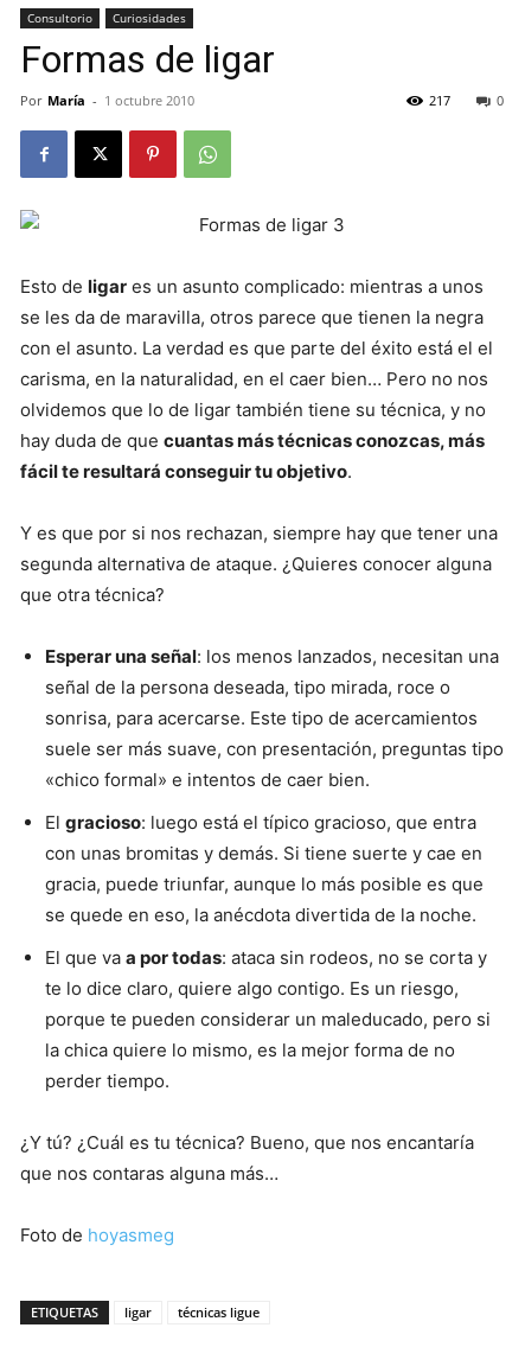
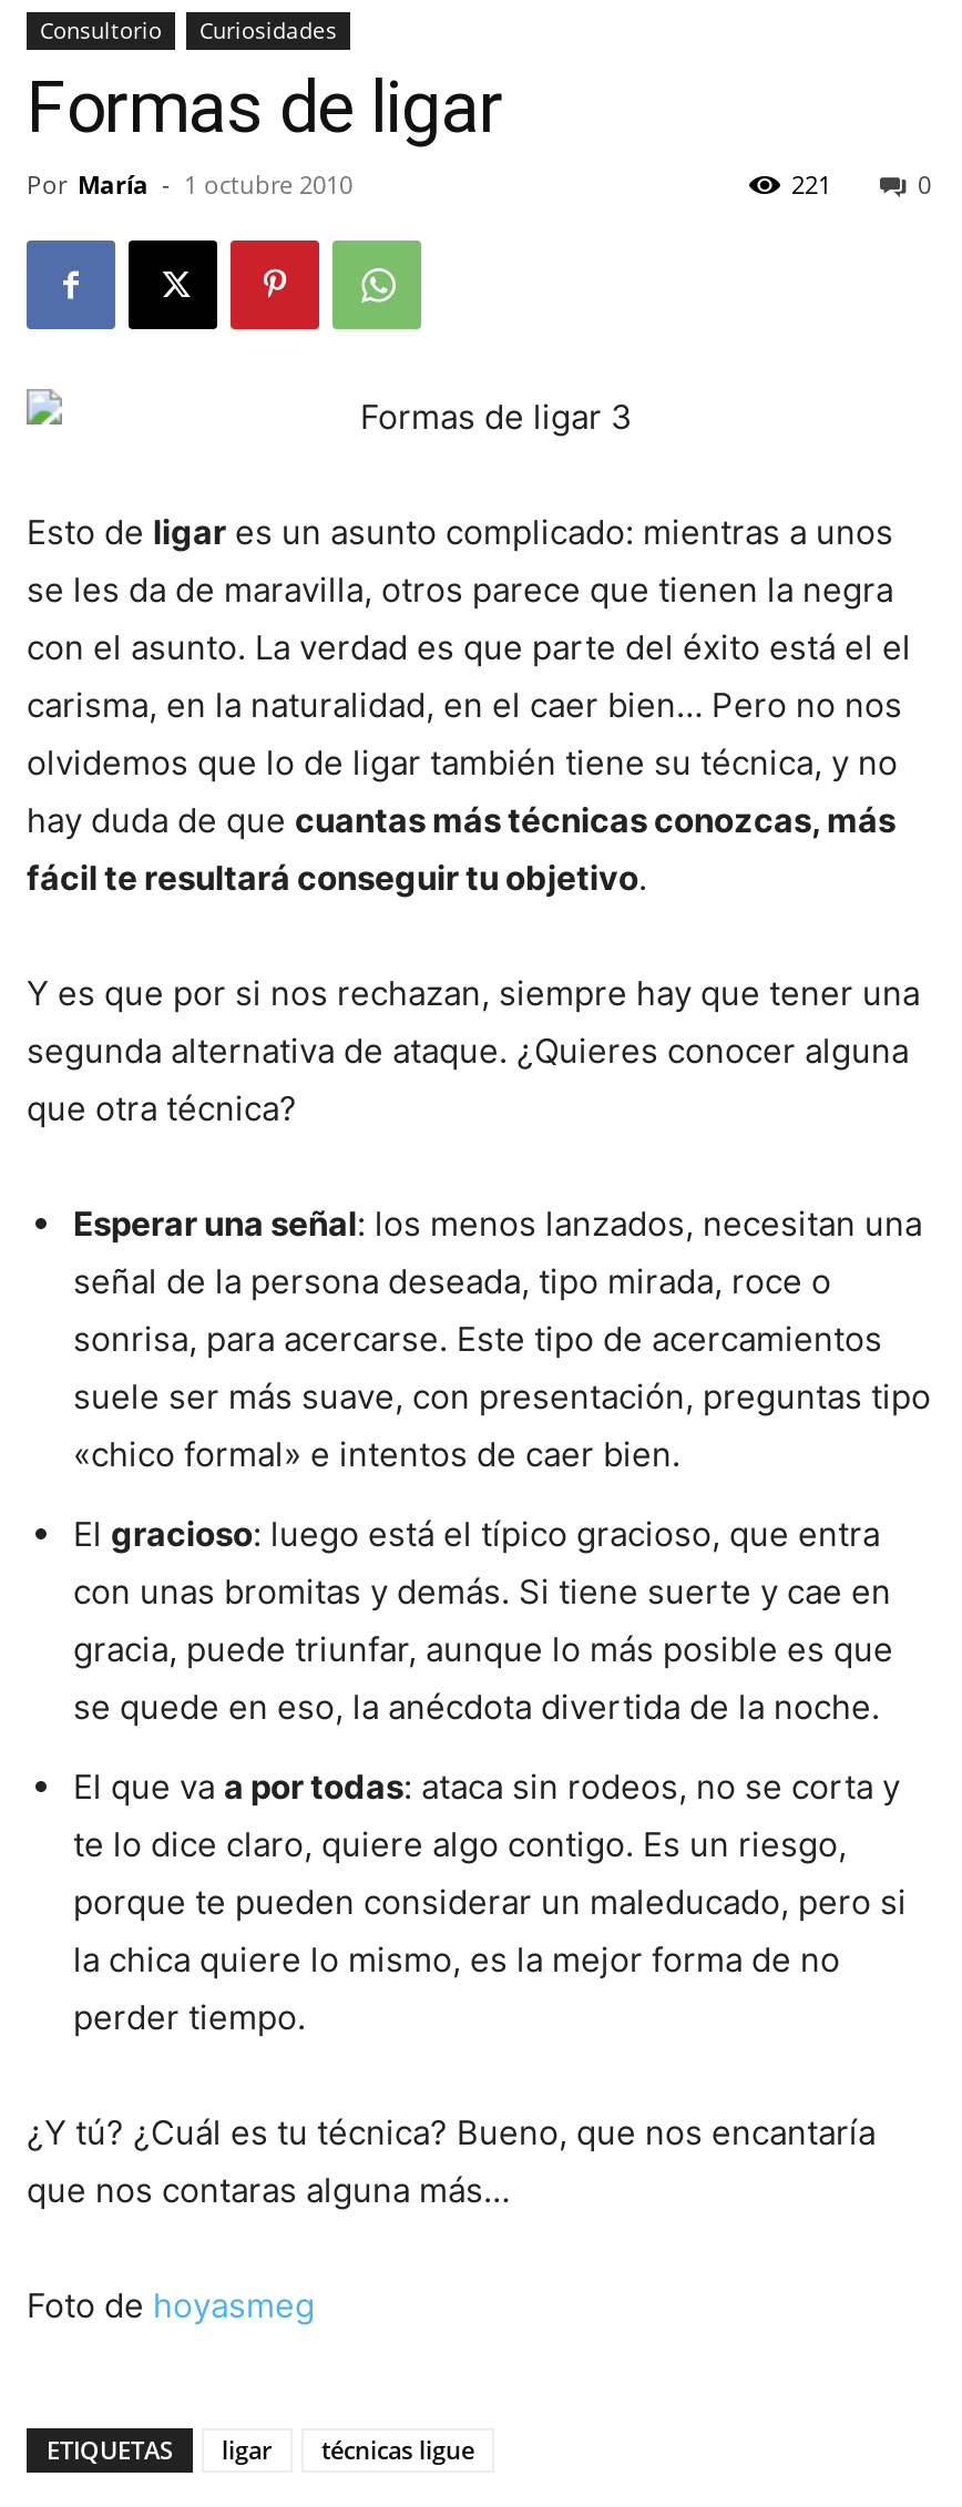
[429,91,450,109] 217 -> [791,167,831,201] 221

